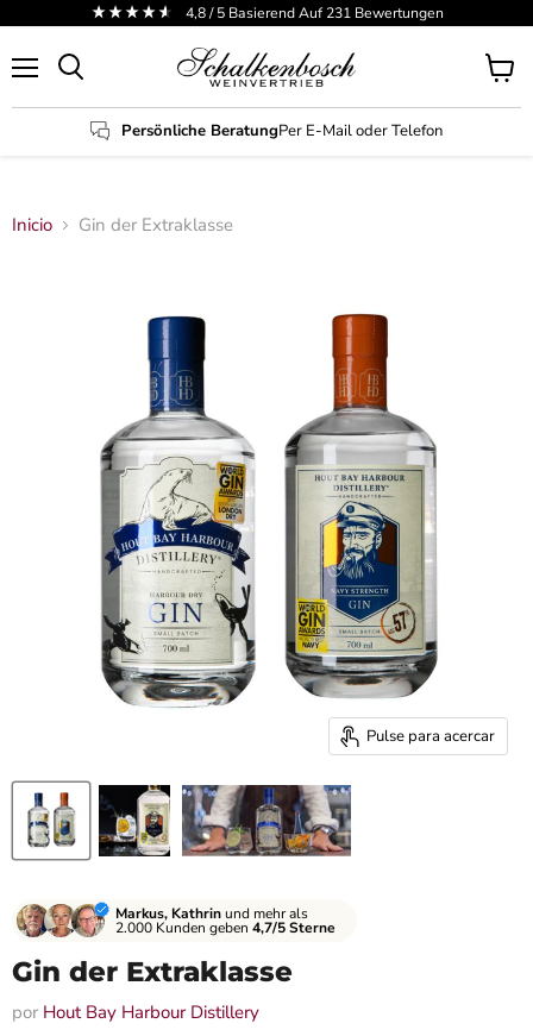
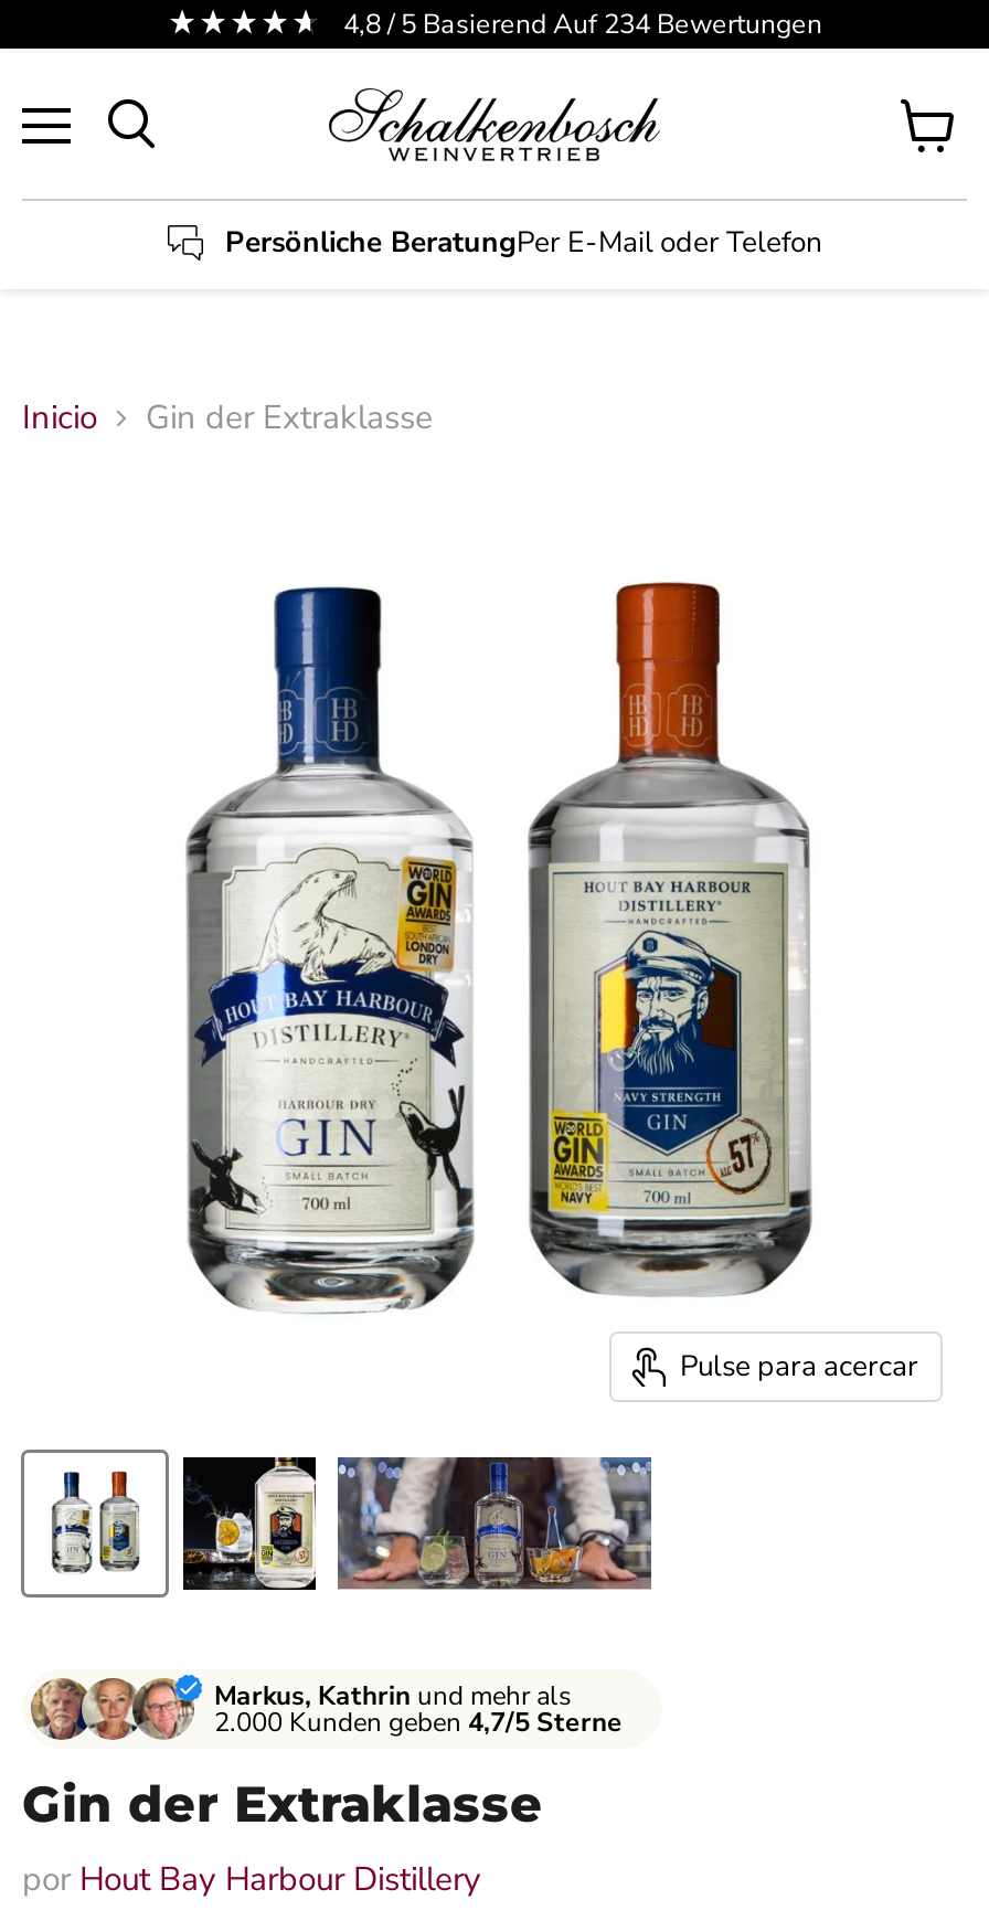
[185,4,443,23] 4,8 / 5 Basierend Auf 231 Bewertungen -> [343,7,822,42] 4,8 / 5 Basierend Auf 234 Bewertungen

